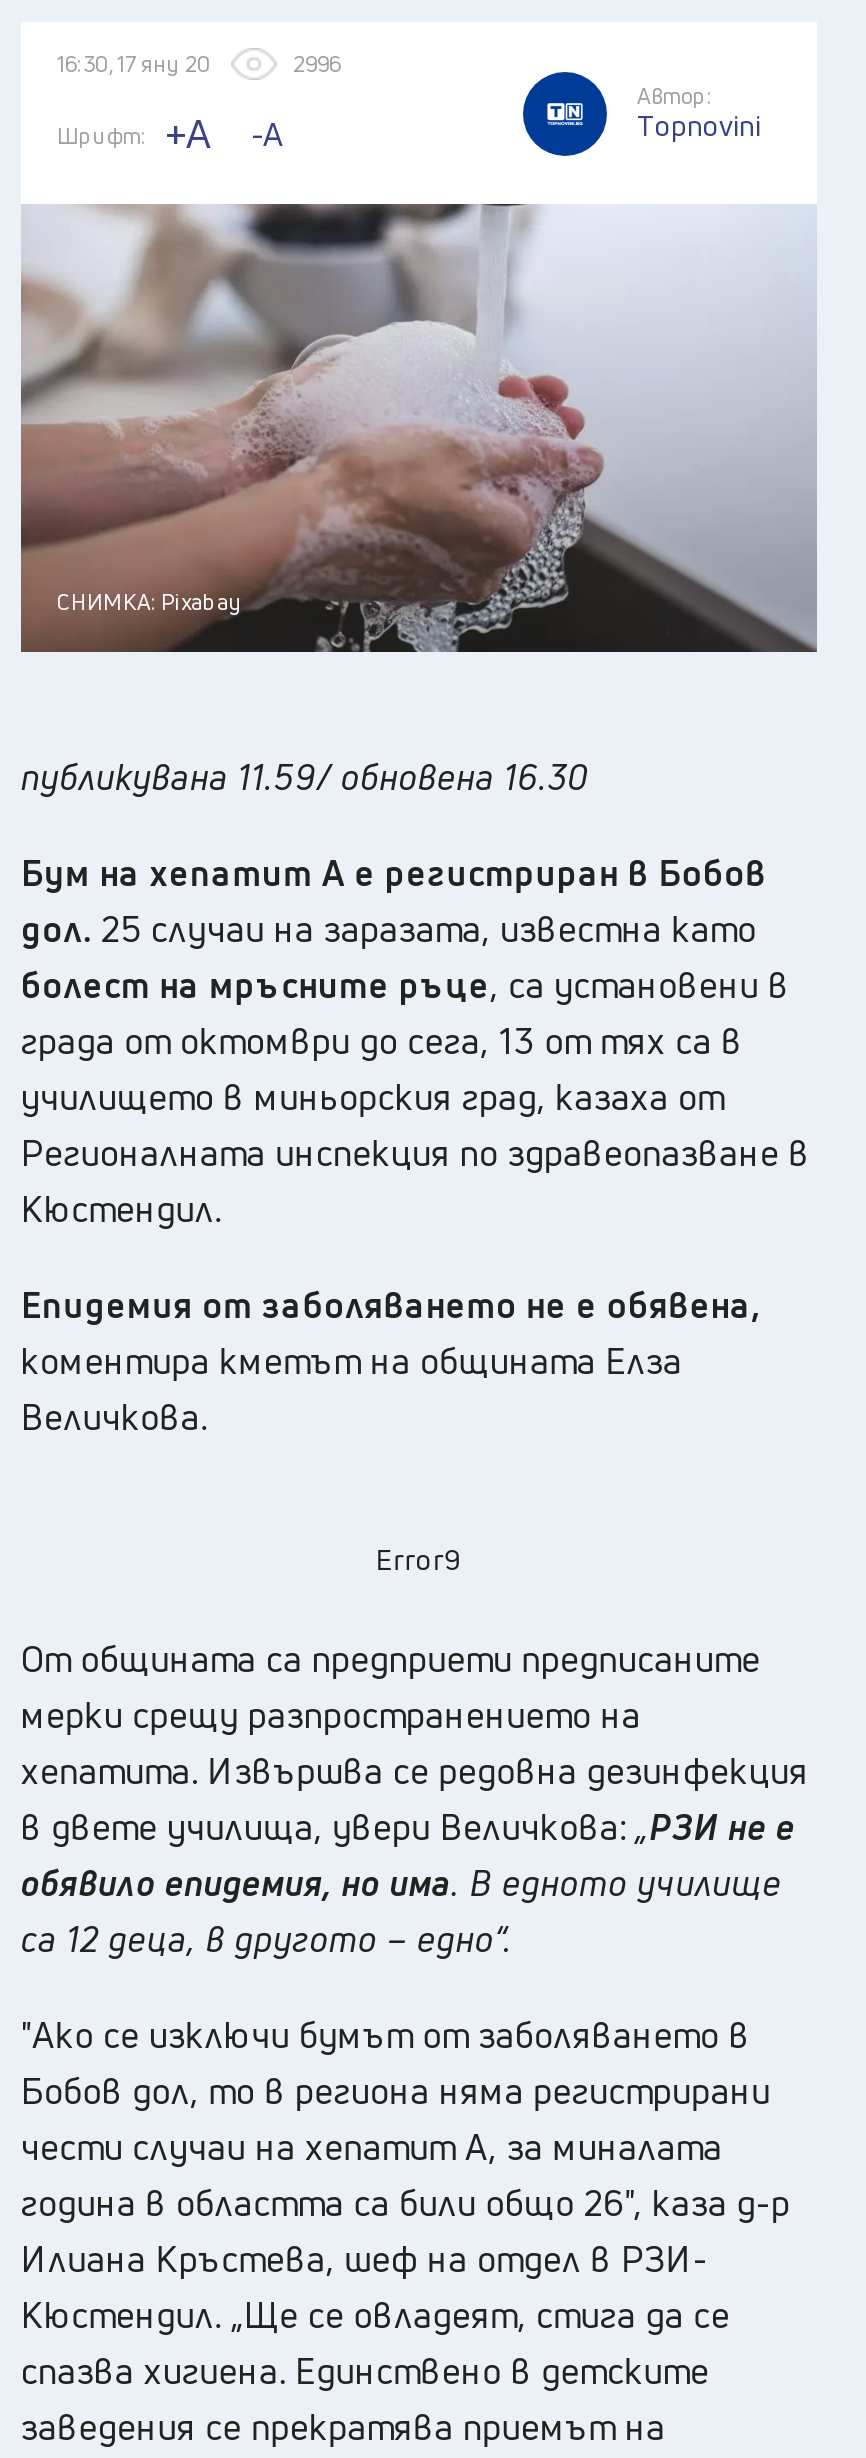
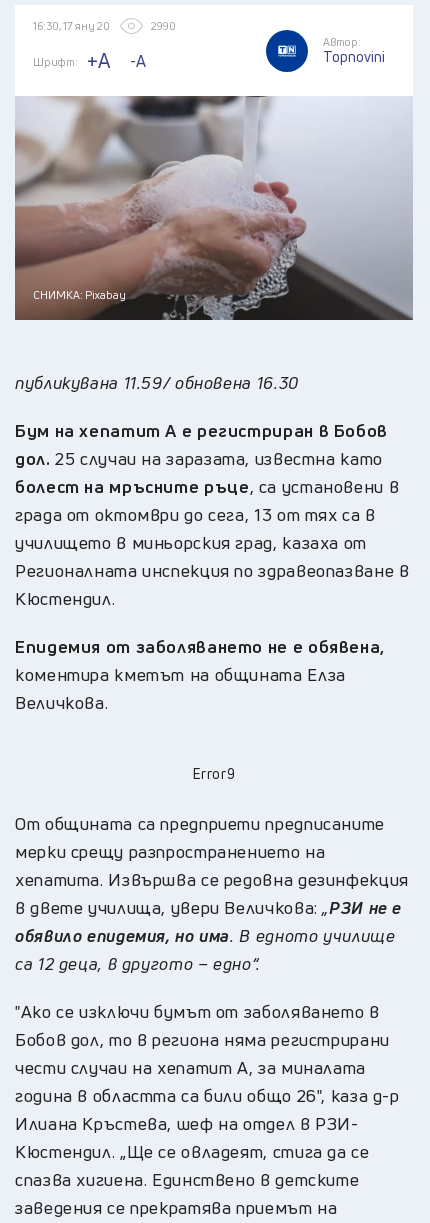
[293,48,341,78] 2996 -> [151,18,176,33] 2990

